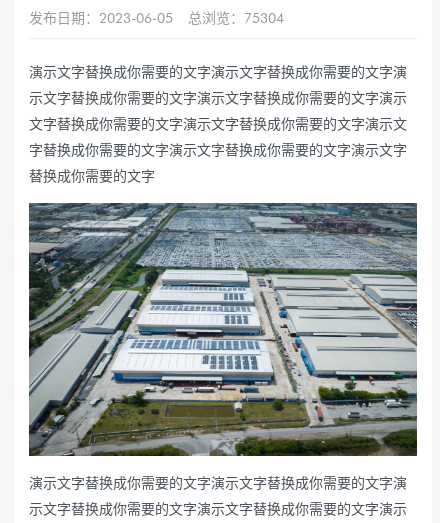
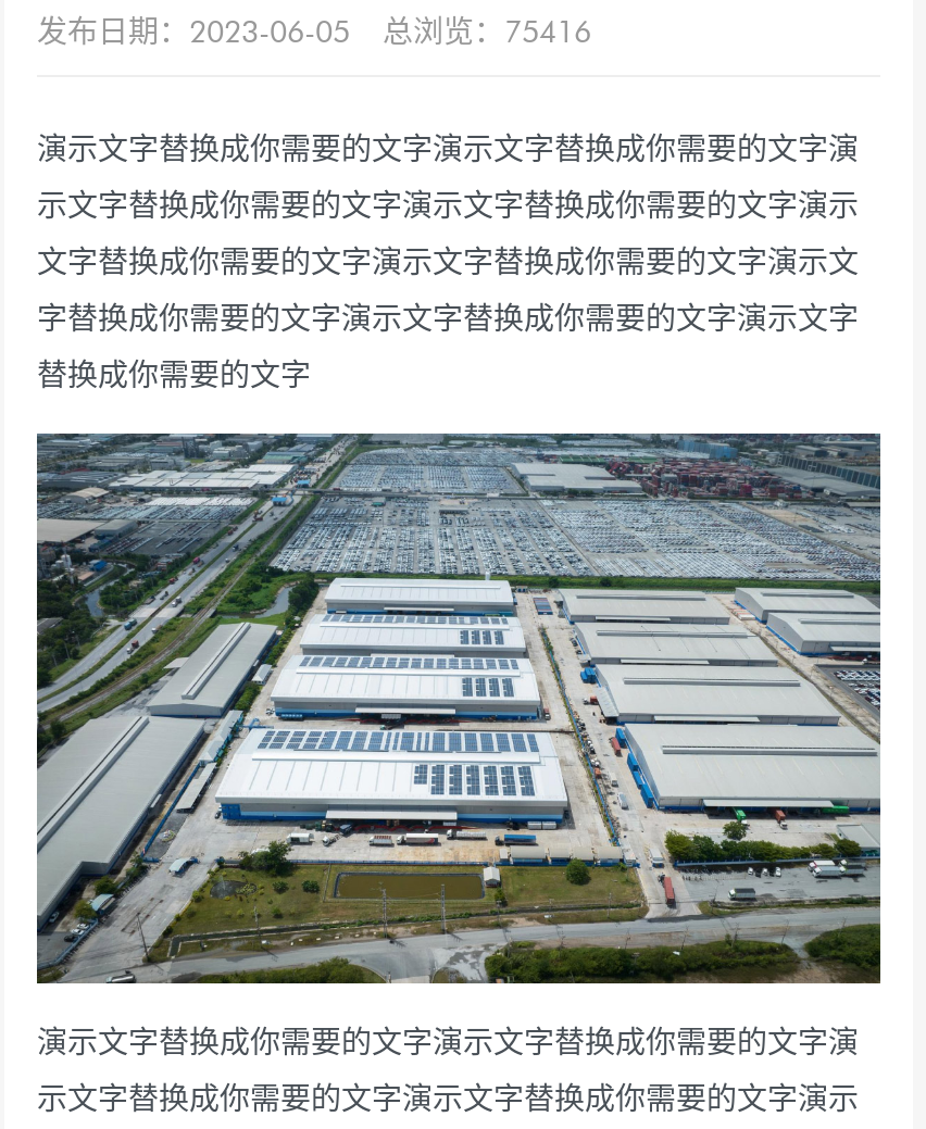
[29,10,284,26] 发布日期：2023-06-05 总浏览：75304 -> [37,14,591,49] 发布日期：2023-06-05 总浏览：75416

